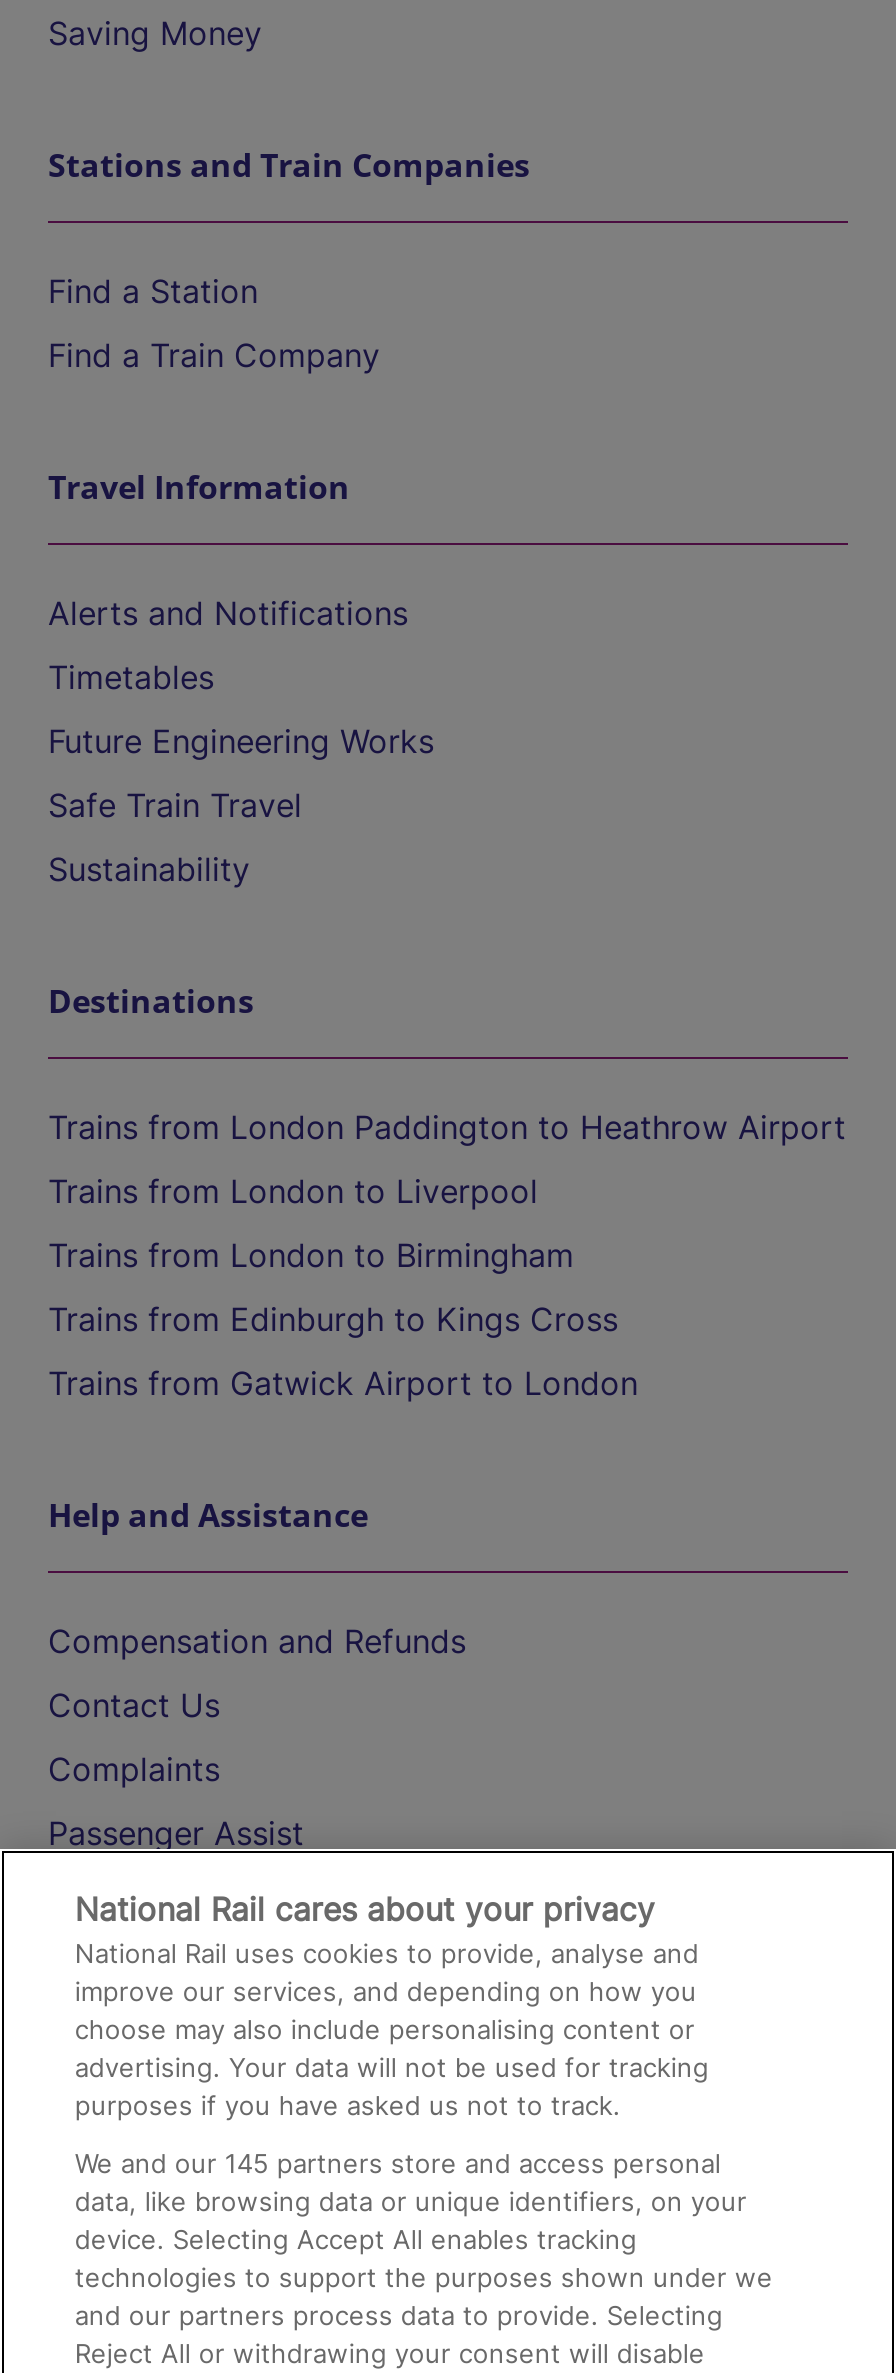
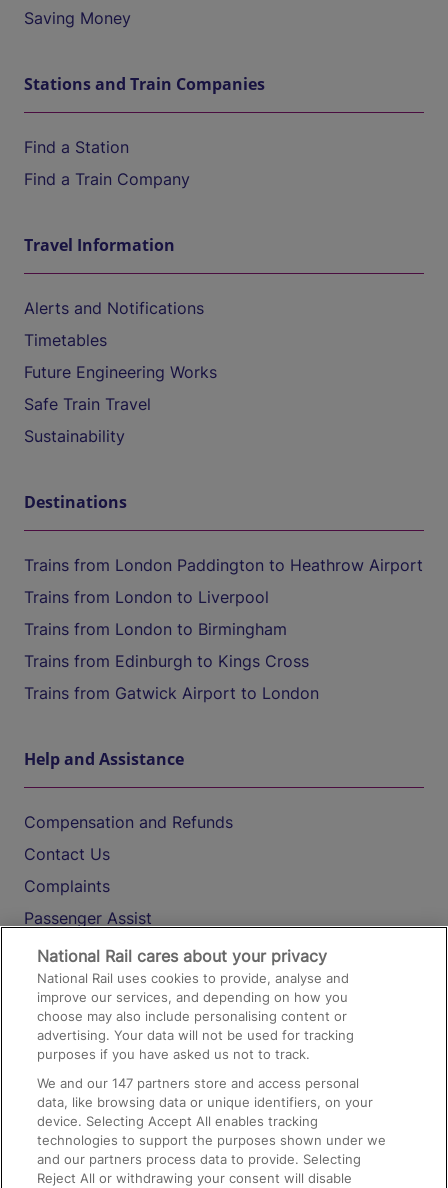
[75,2147,721,2179] We and our 145 partners store and access personal -> [37,1075,359,1091] We and our 147 partners store and access personal

